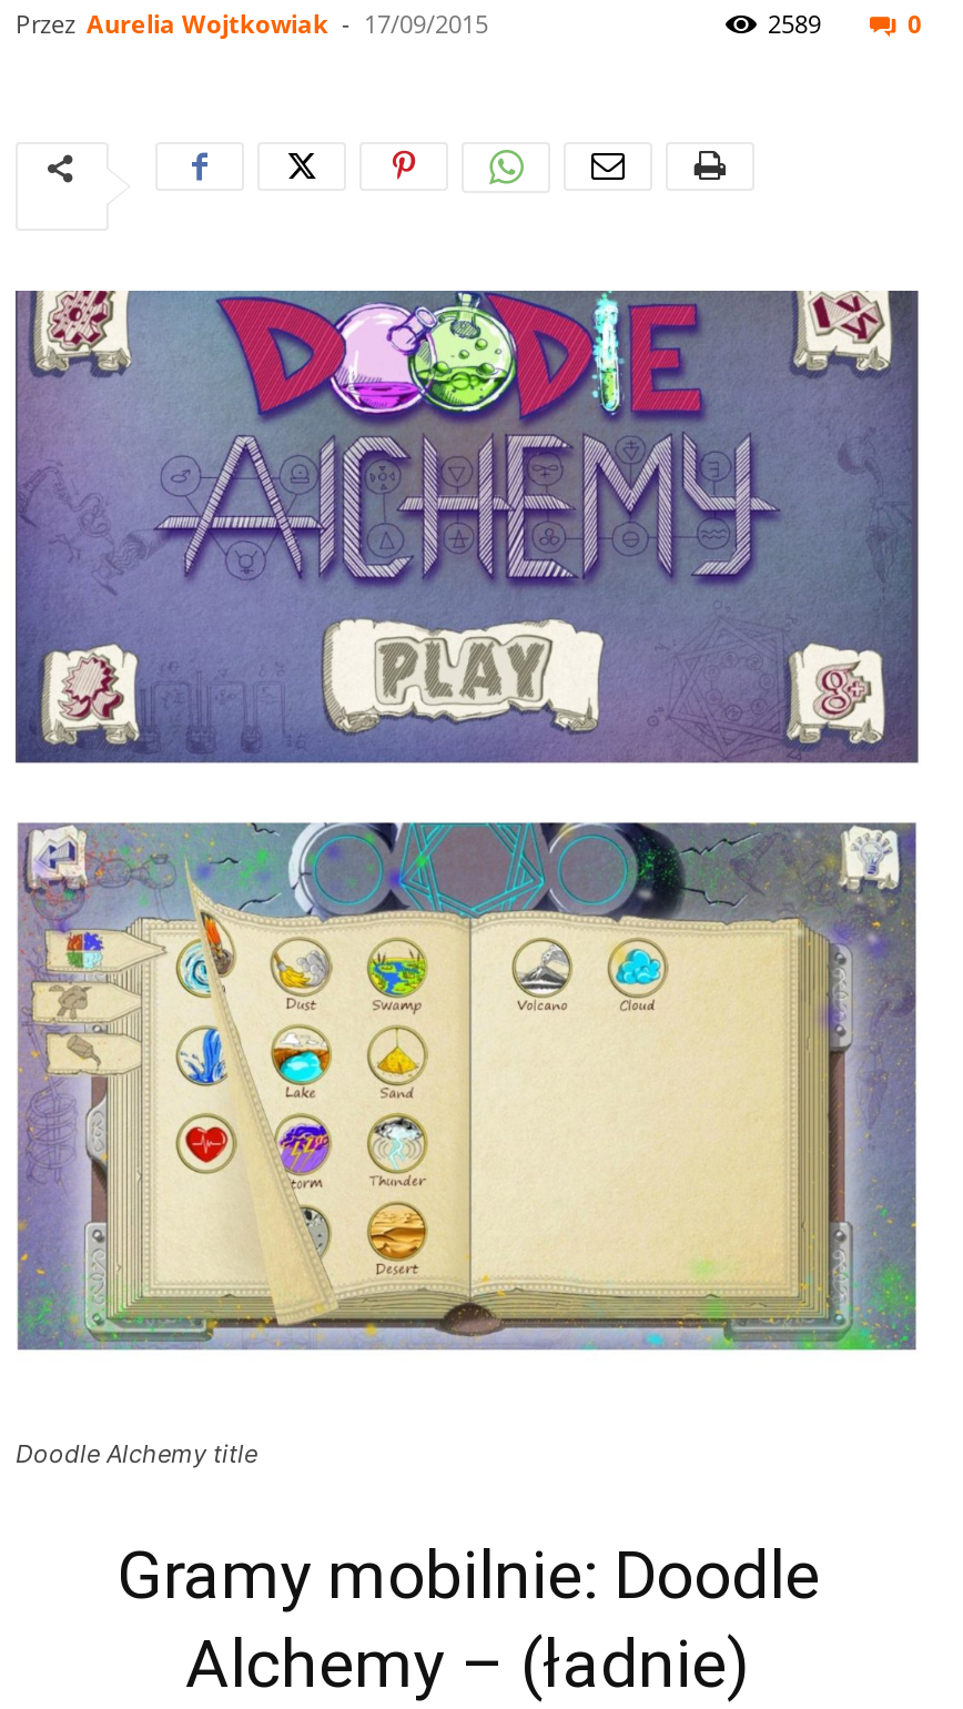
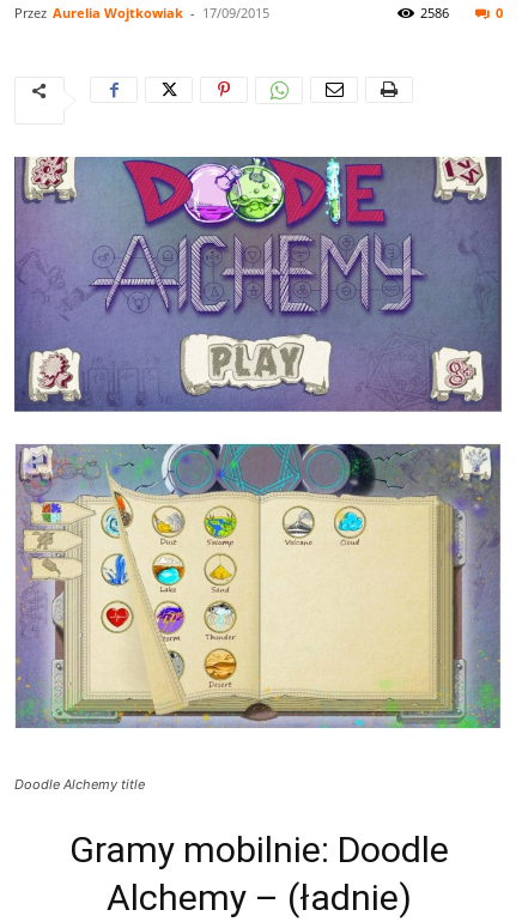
[768,7,821,40] 2589 -> [420,4,449,22] 2586

